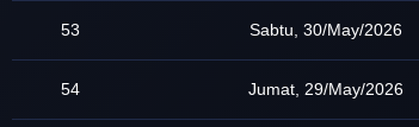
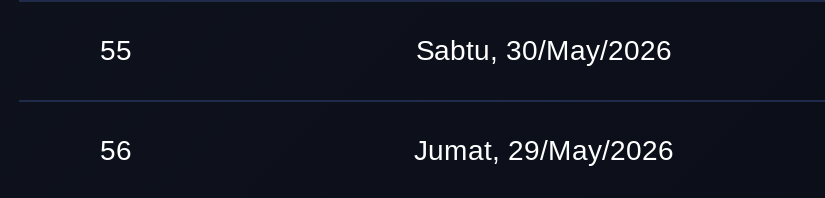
[60,20,79,39] 53 -> [100,34,132,66] 55
[60,80,79,99] 54 -> [100,134,132,166] 56

